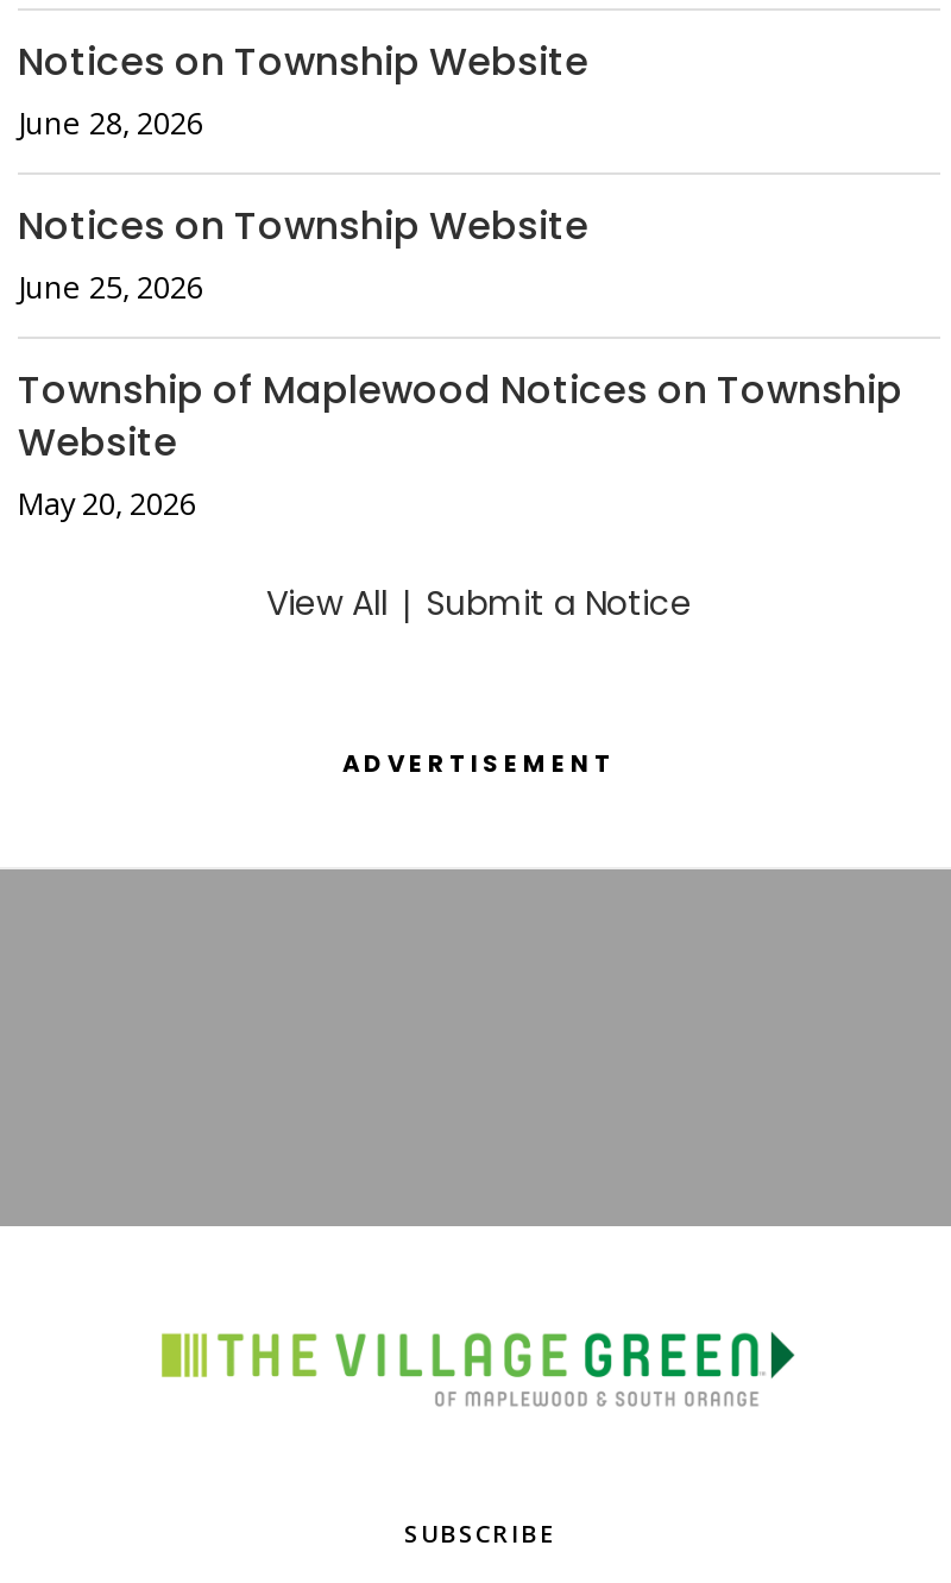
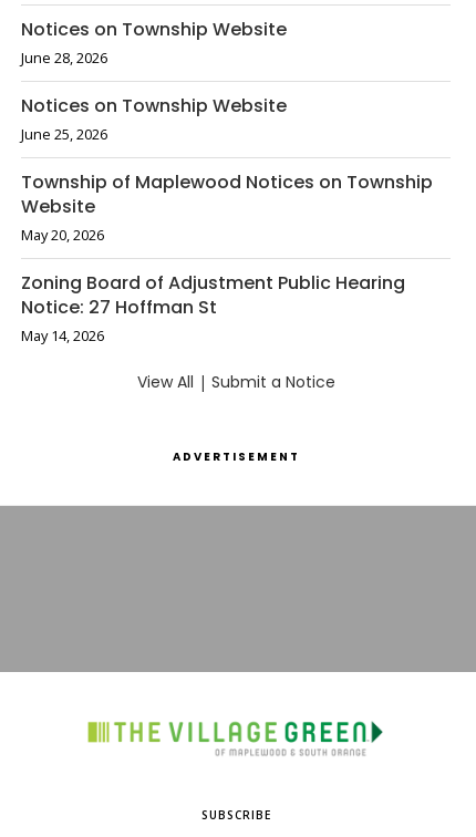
none -> [21,270,405,345] Zoning Board of Adjustment Public Hearing | Notice: 27 Hoffman St | May 14, 2026

